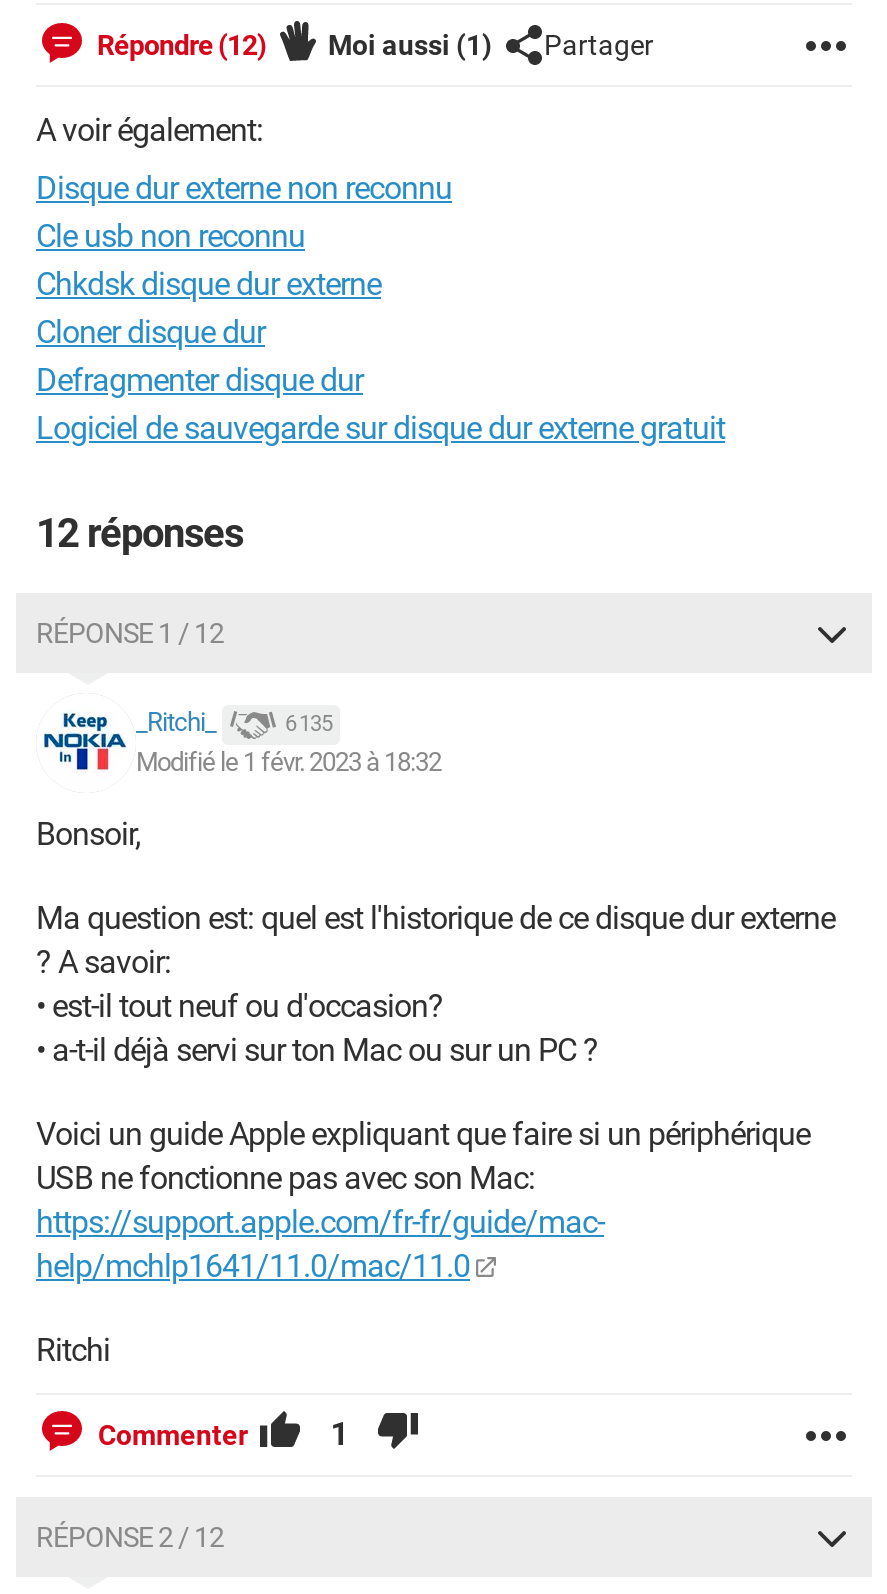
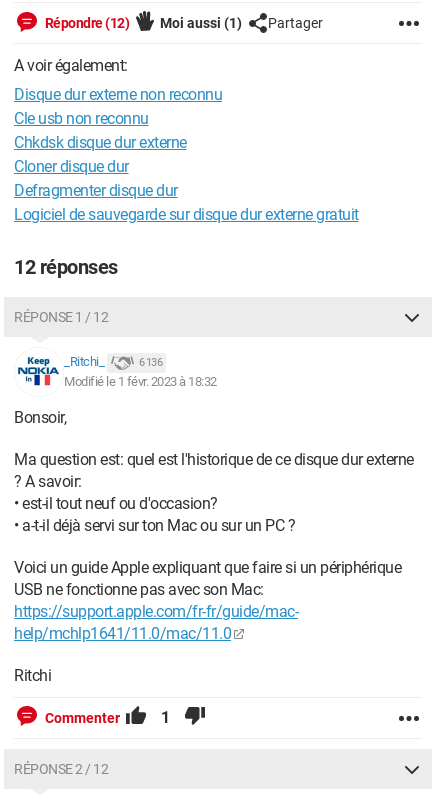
[285,711,332,737] 6 135 -> [138,356,162,369] 6 136

